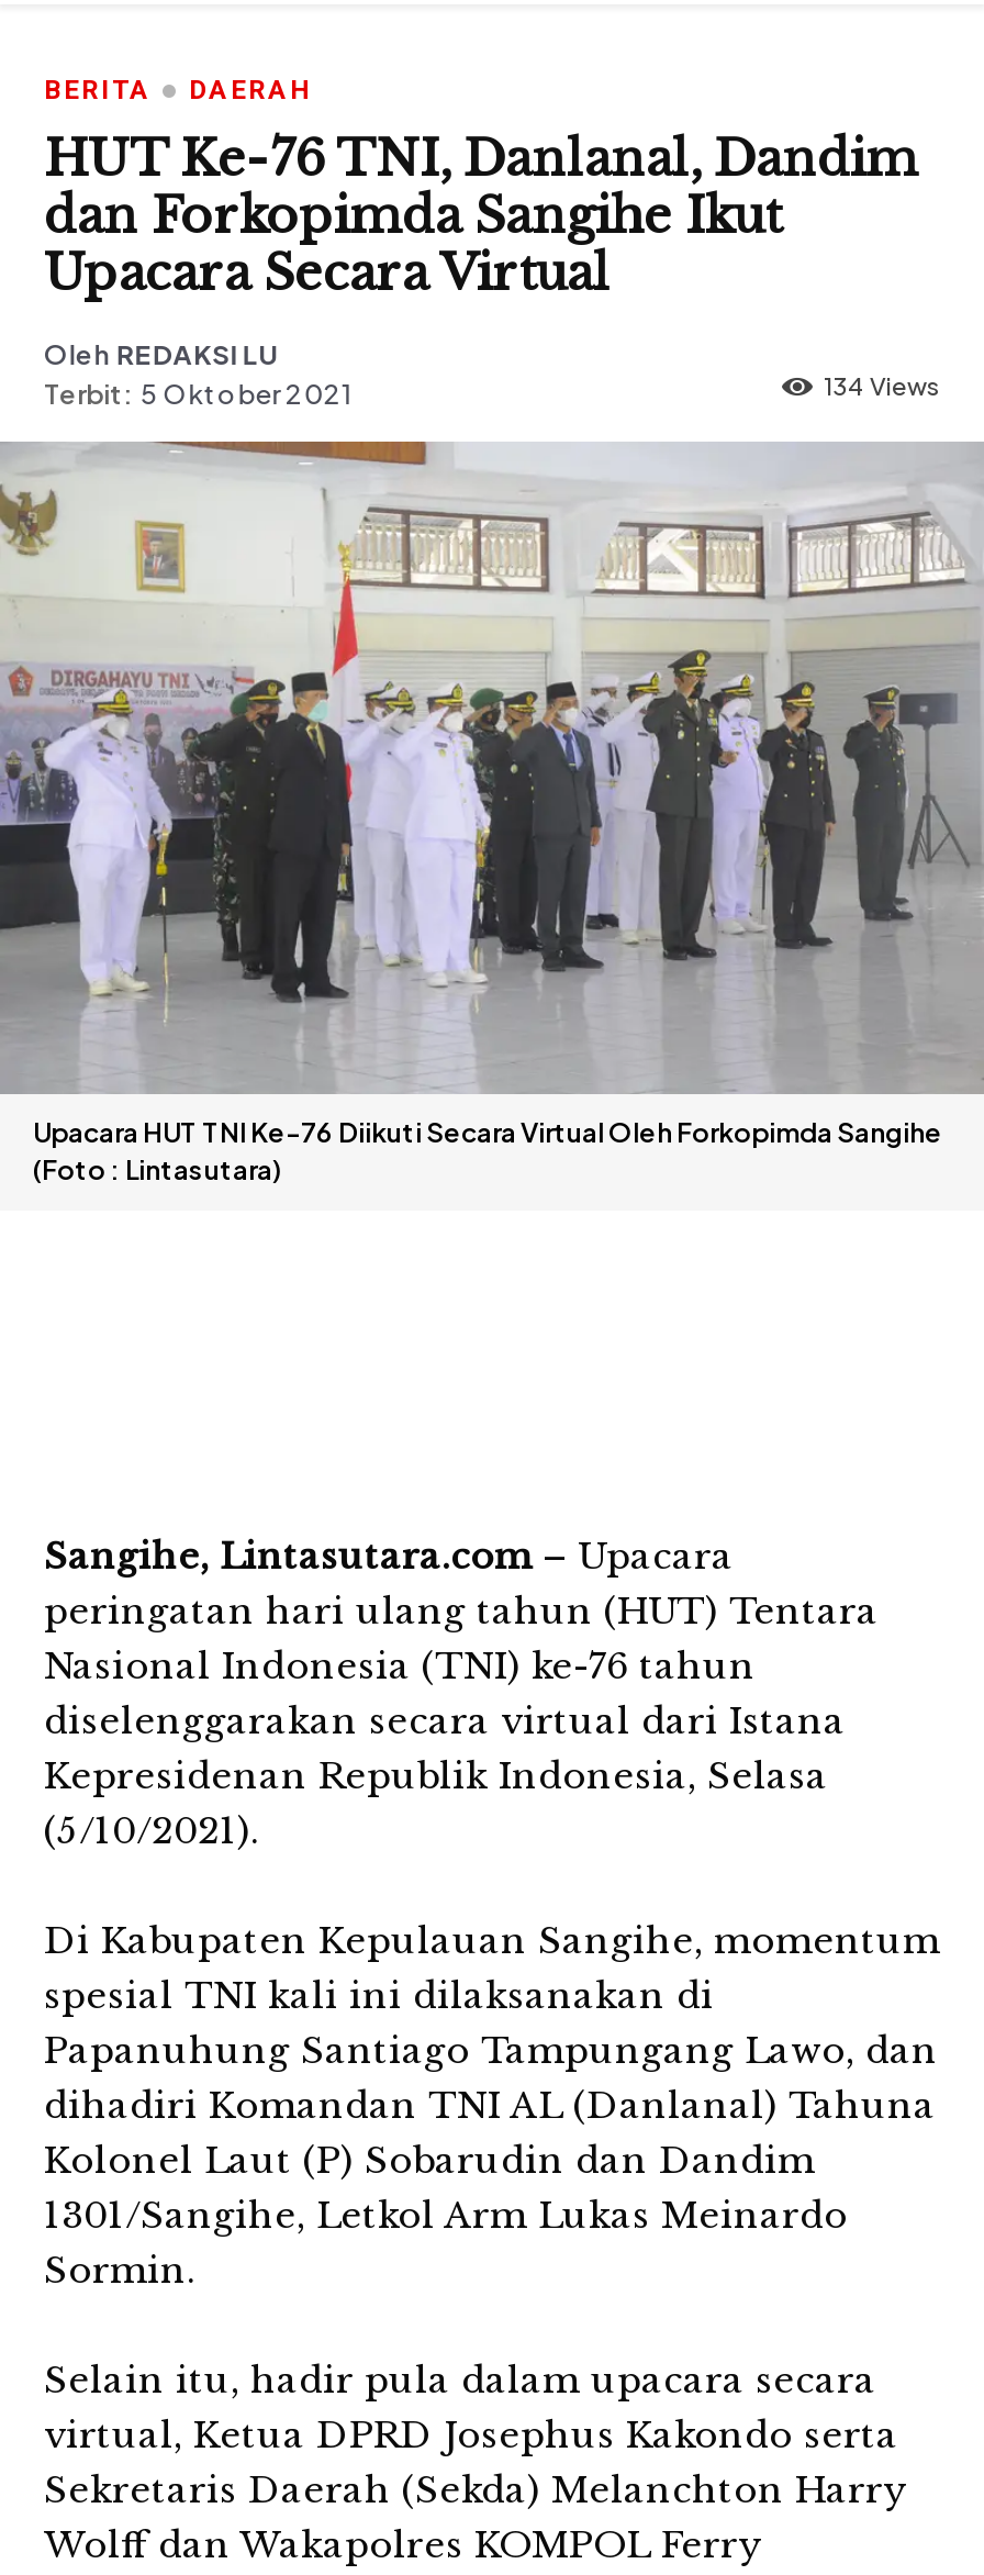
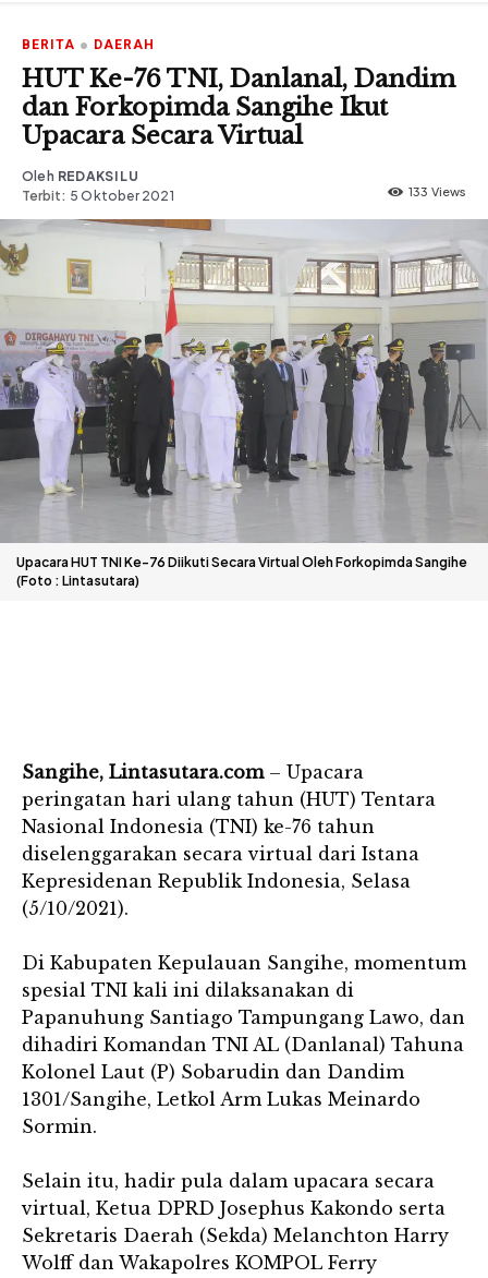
[824,371,940,400] 134 Views -> [408,184,466,198] 133 Views

